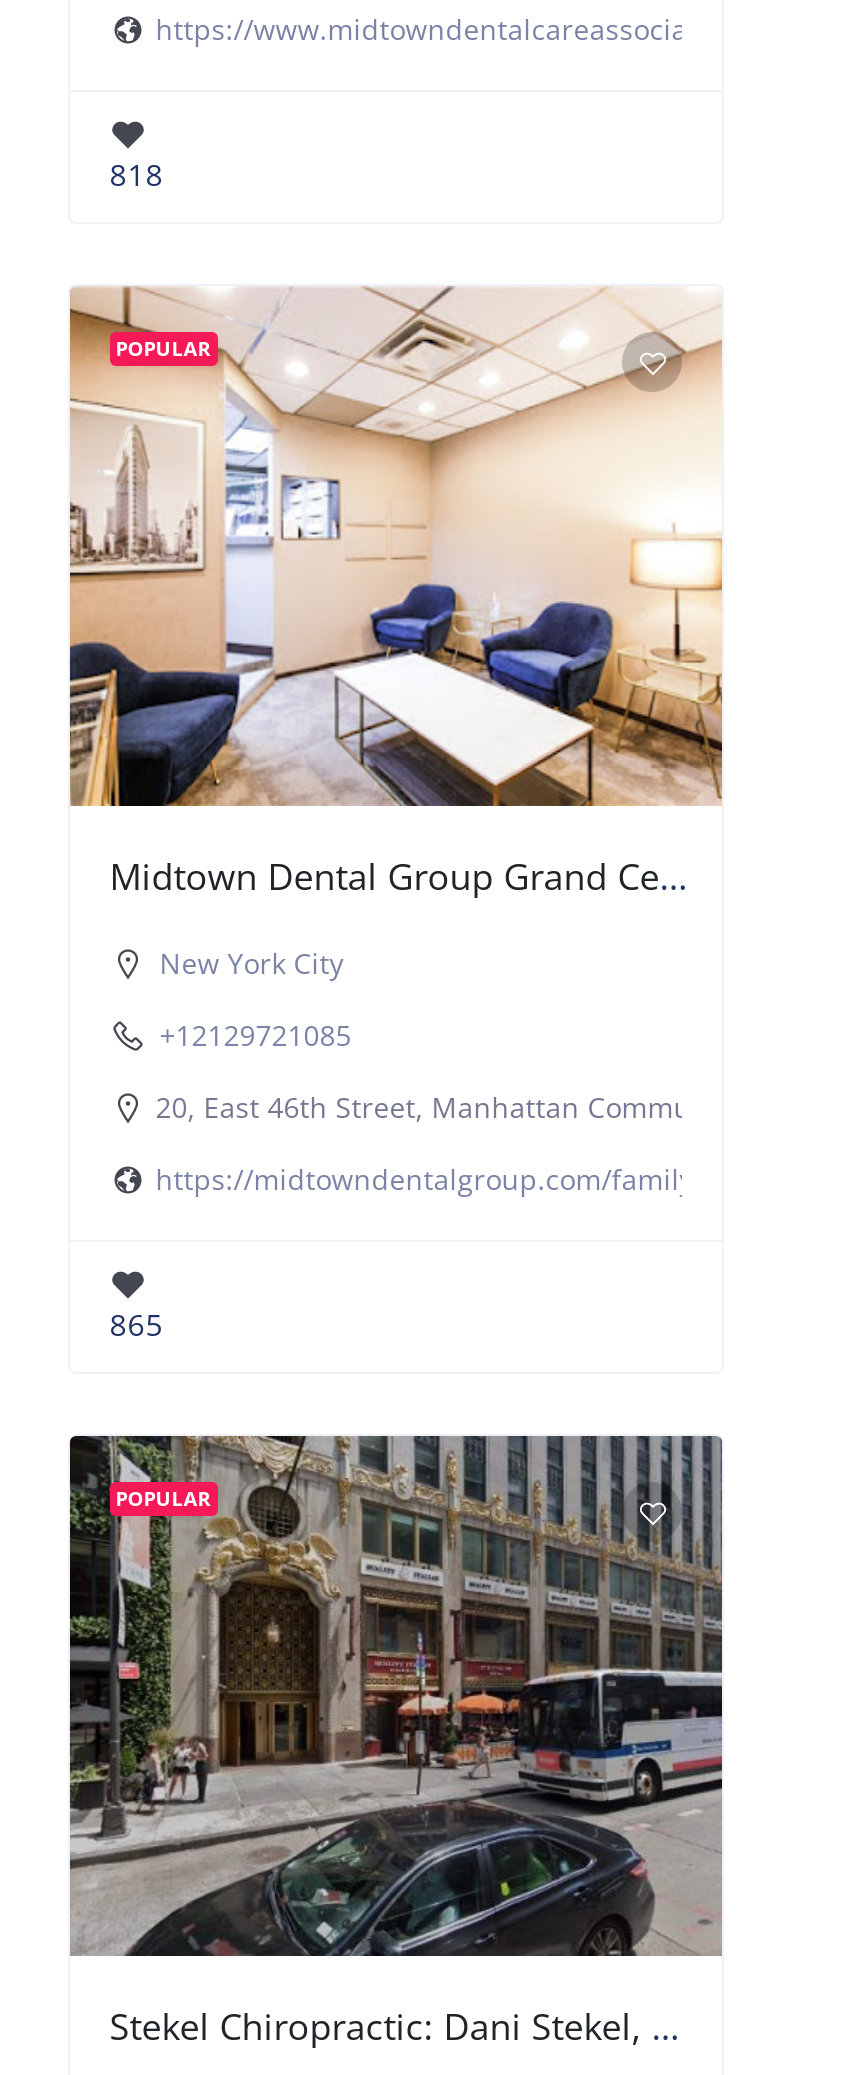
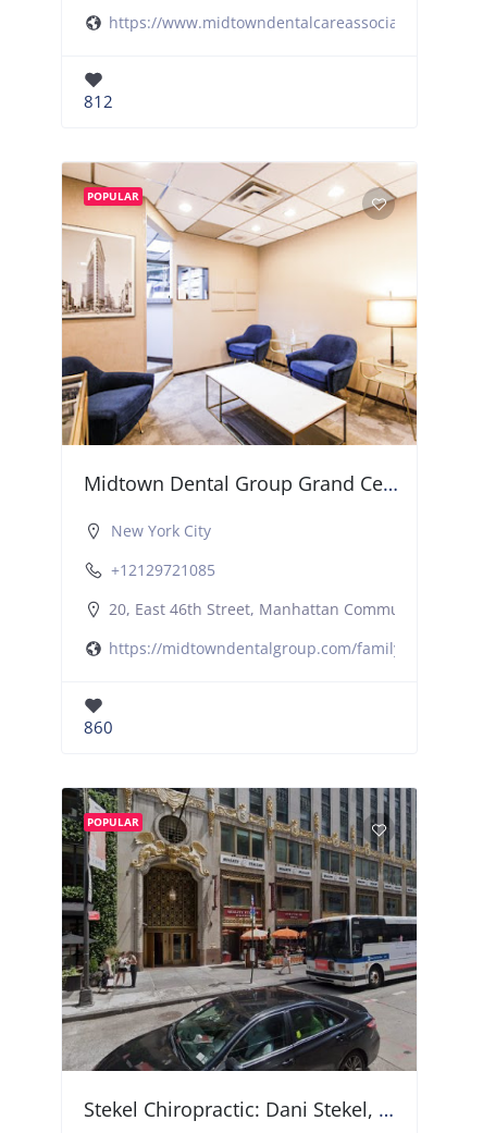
[110,154,164,194] 818 -> [84,90,113,112] 812
[110,1304,164,1344] 865 -> [84,716,113,738] 860

